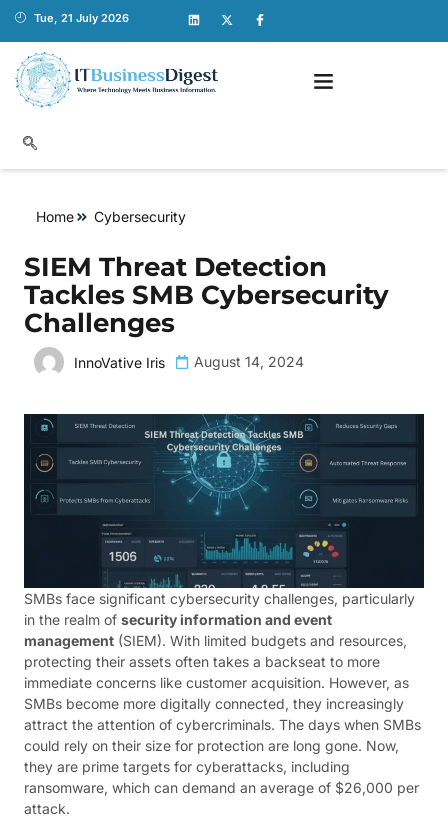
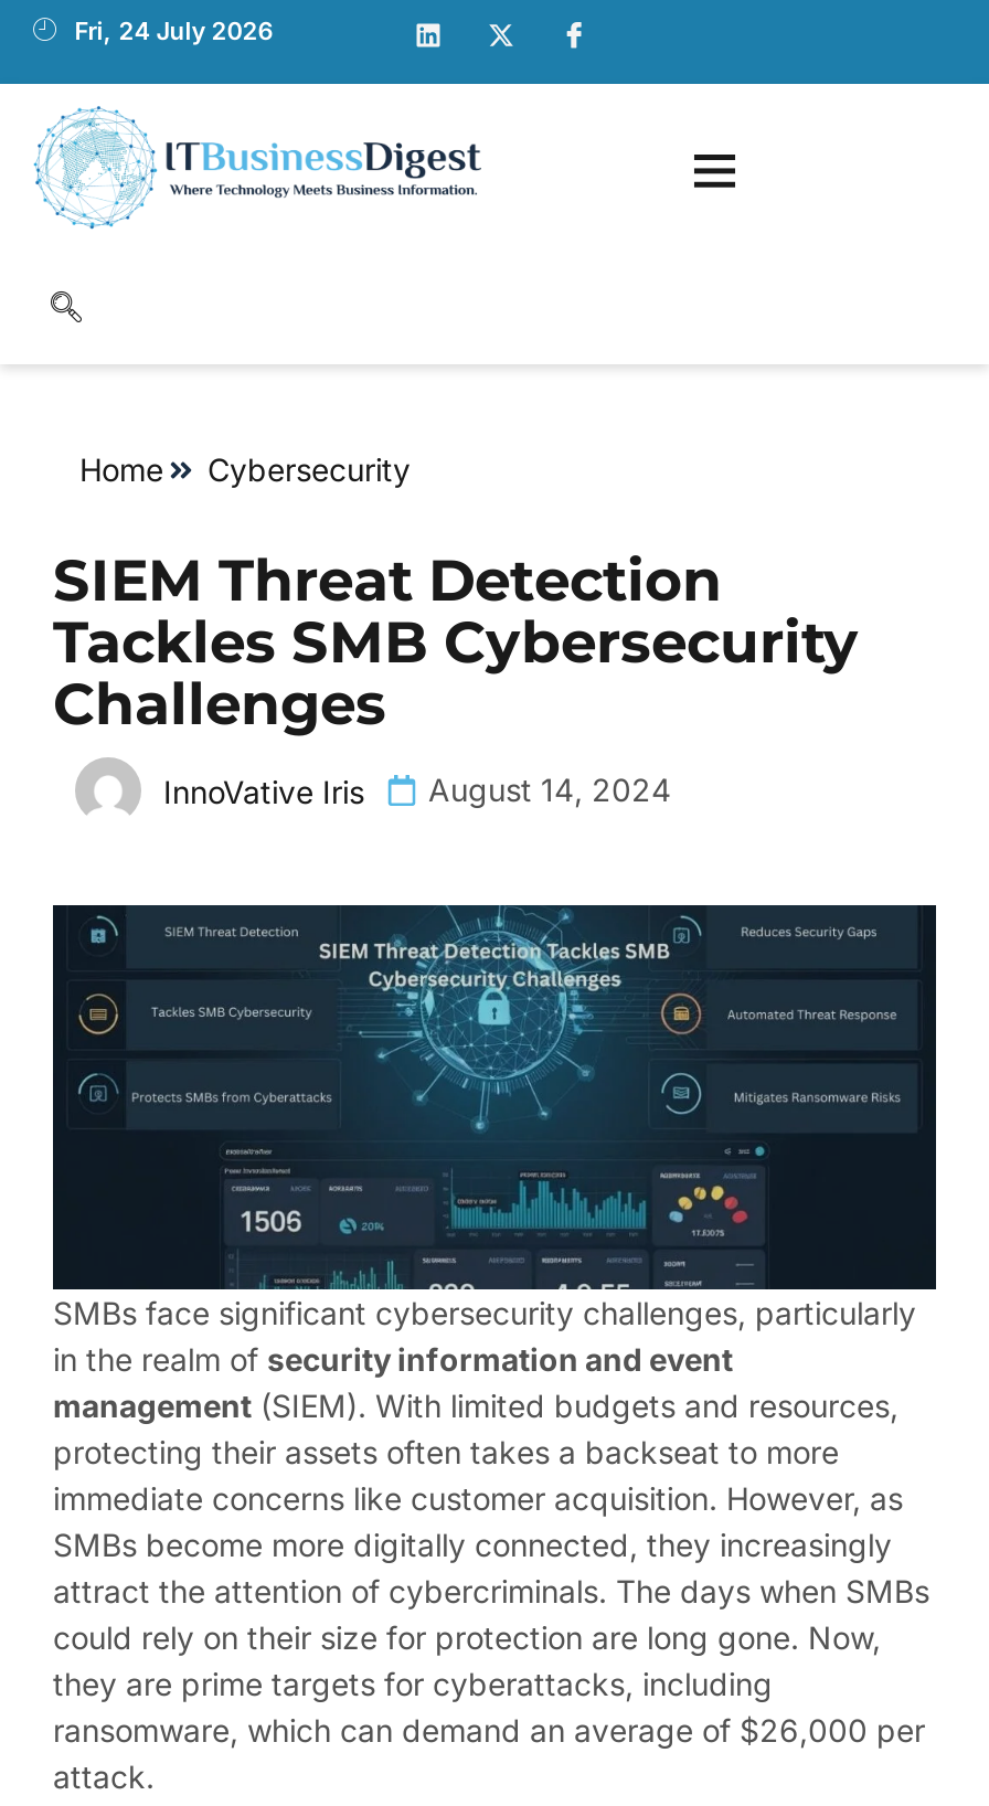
[34,11,129,25] Tue, 21 July 2026 -> [75,15,273,46] Fri, 24 July 2026

